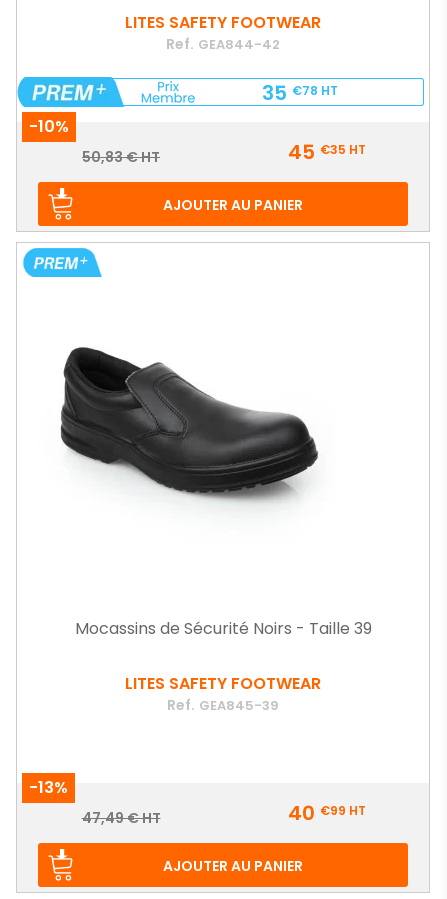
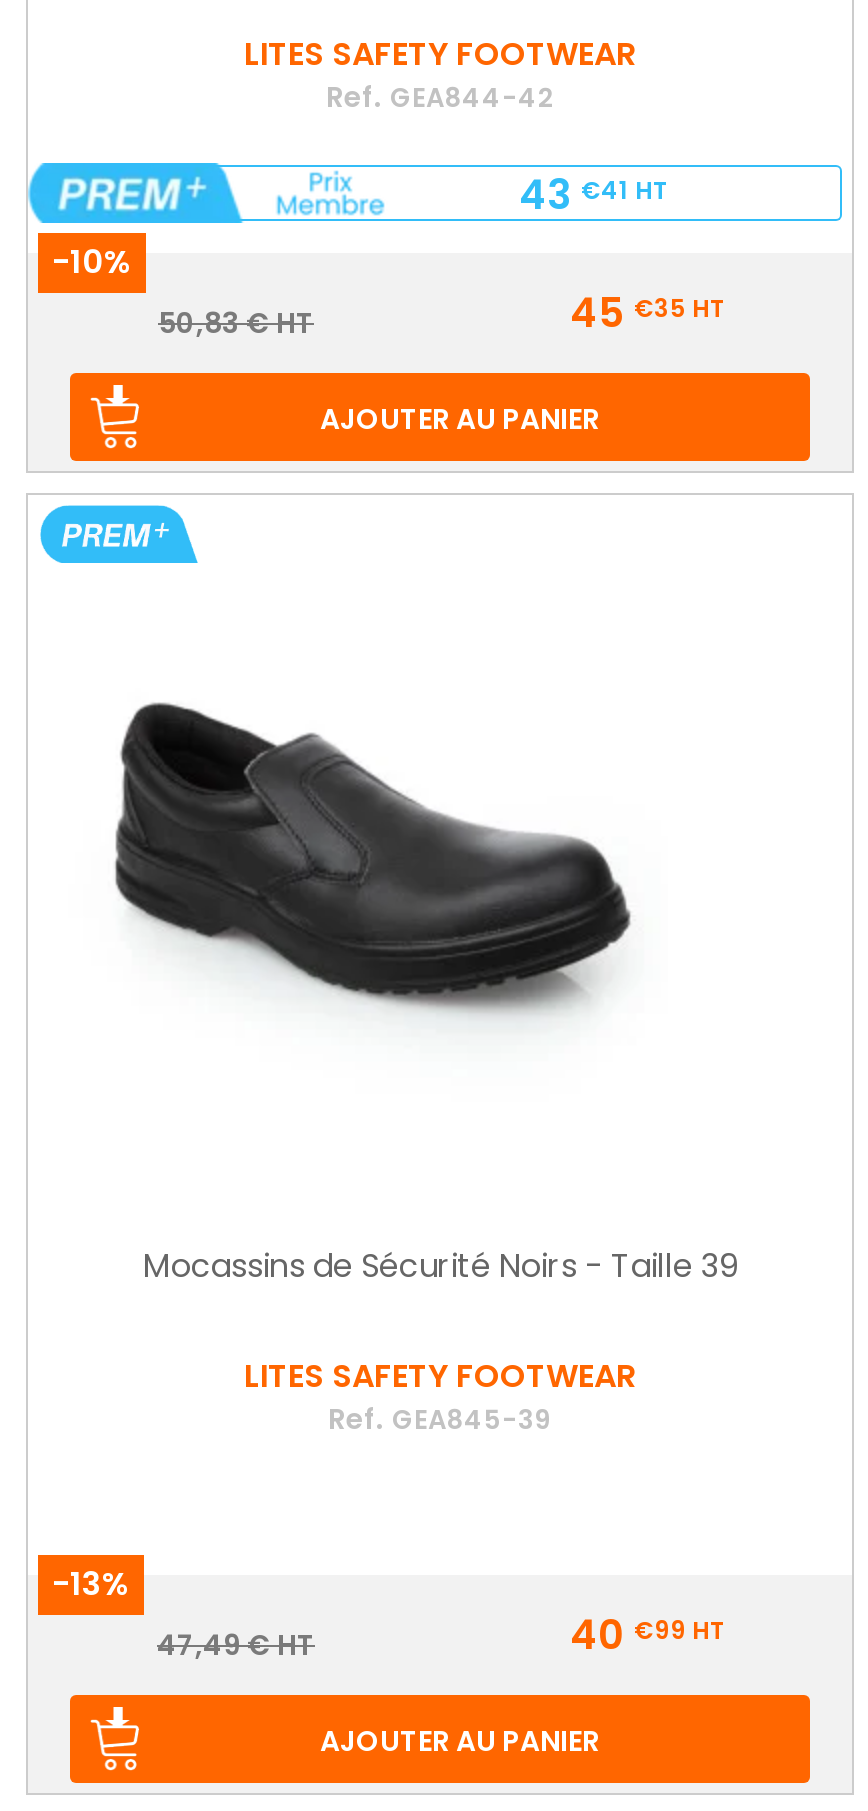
[262,79,338,107] 35€78HT -> [519,167,669,223] 43€41HT

